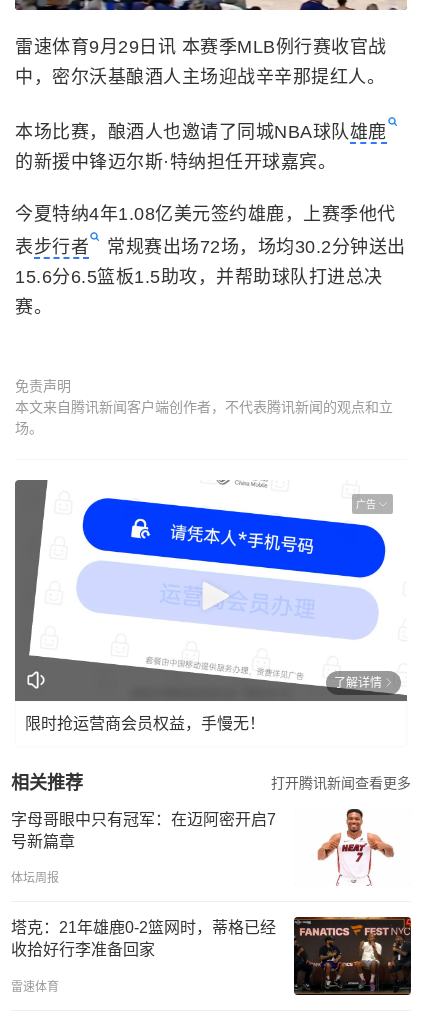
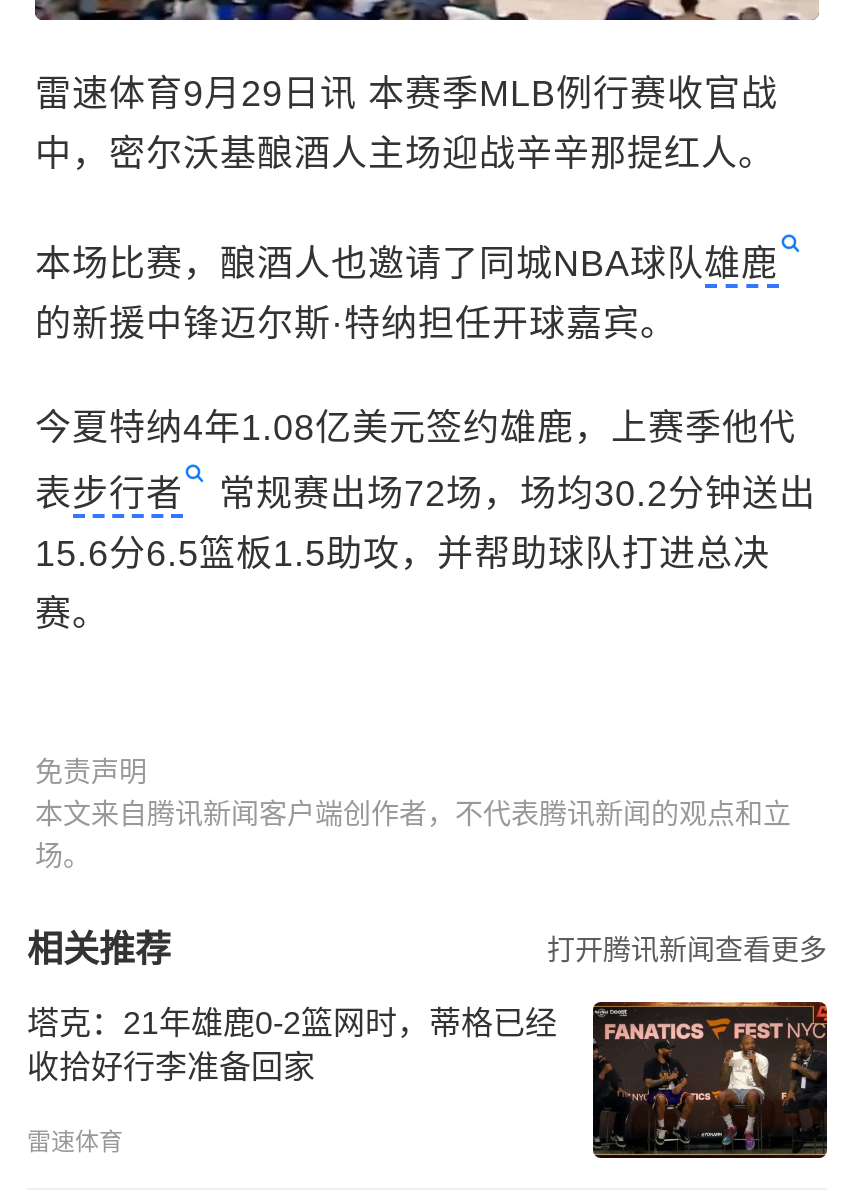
[14,465,408,702] [image] | 广告 -> none
[25,675,382,731] 了解详情 | 限时抢运营商会员权益，手慢无！ -> none
[11,808,407,887] [image] | 字母哥眼中只有冠军：在迈阿密开启7 | 号新篇章 | 体坛周报 -> none

